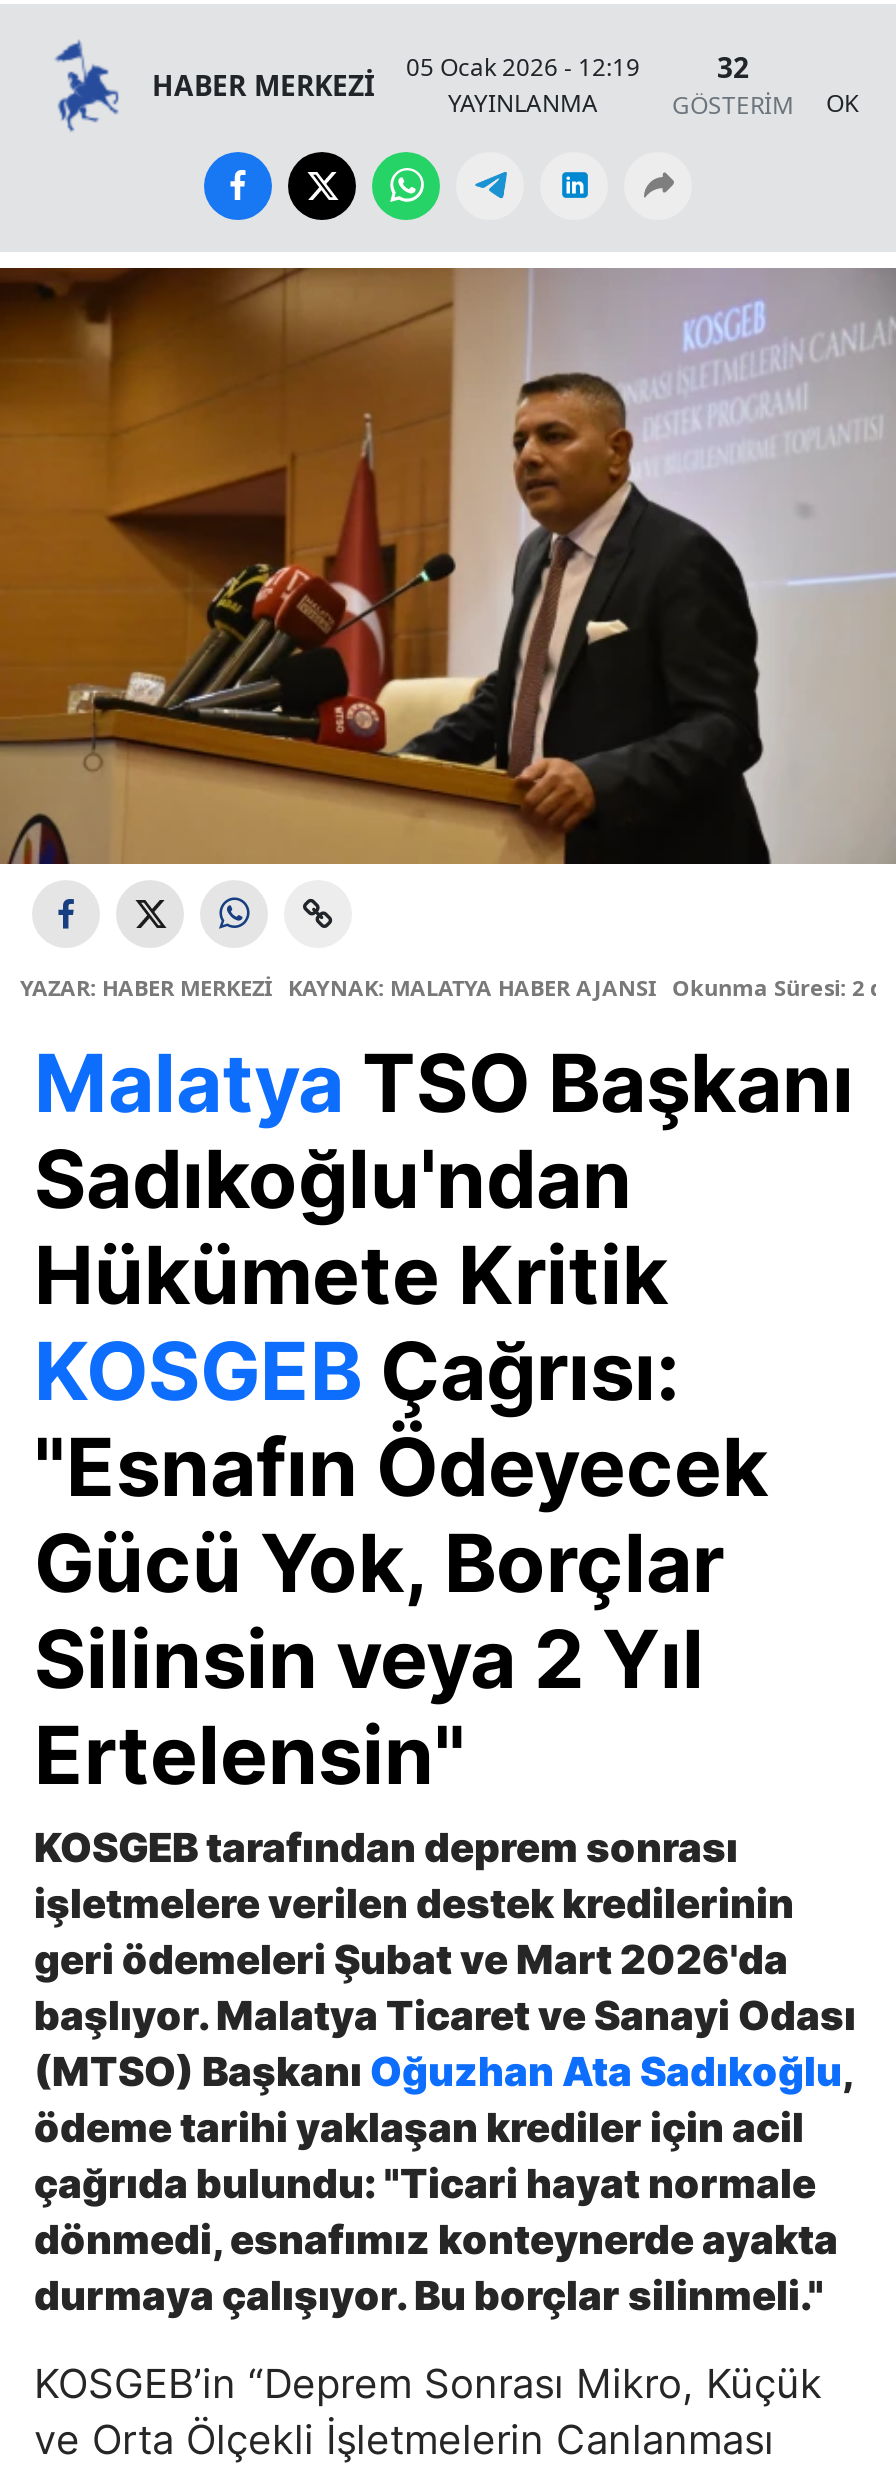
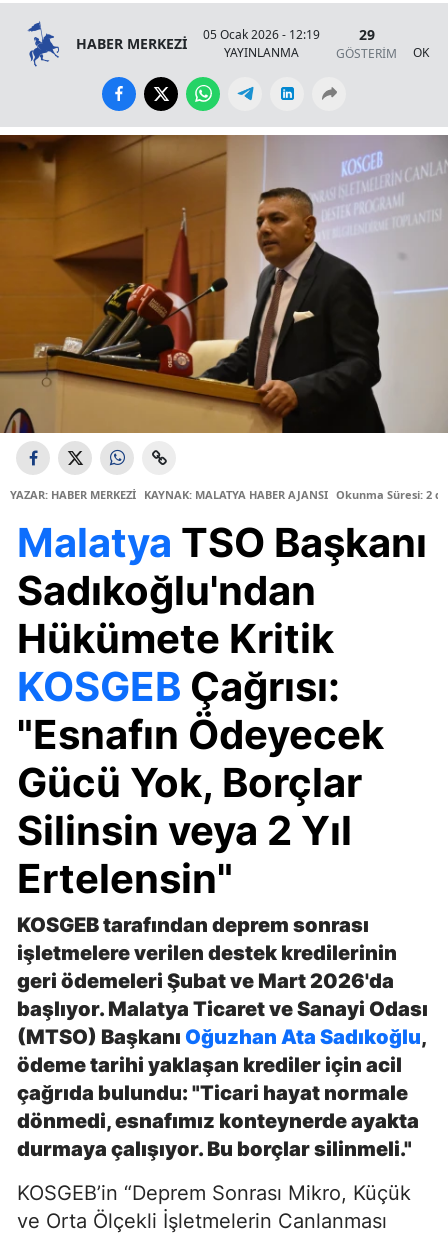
[717,48,749,86] 32 -> [358,25,374,44] 29

